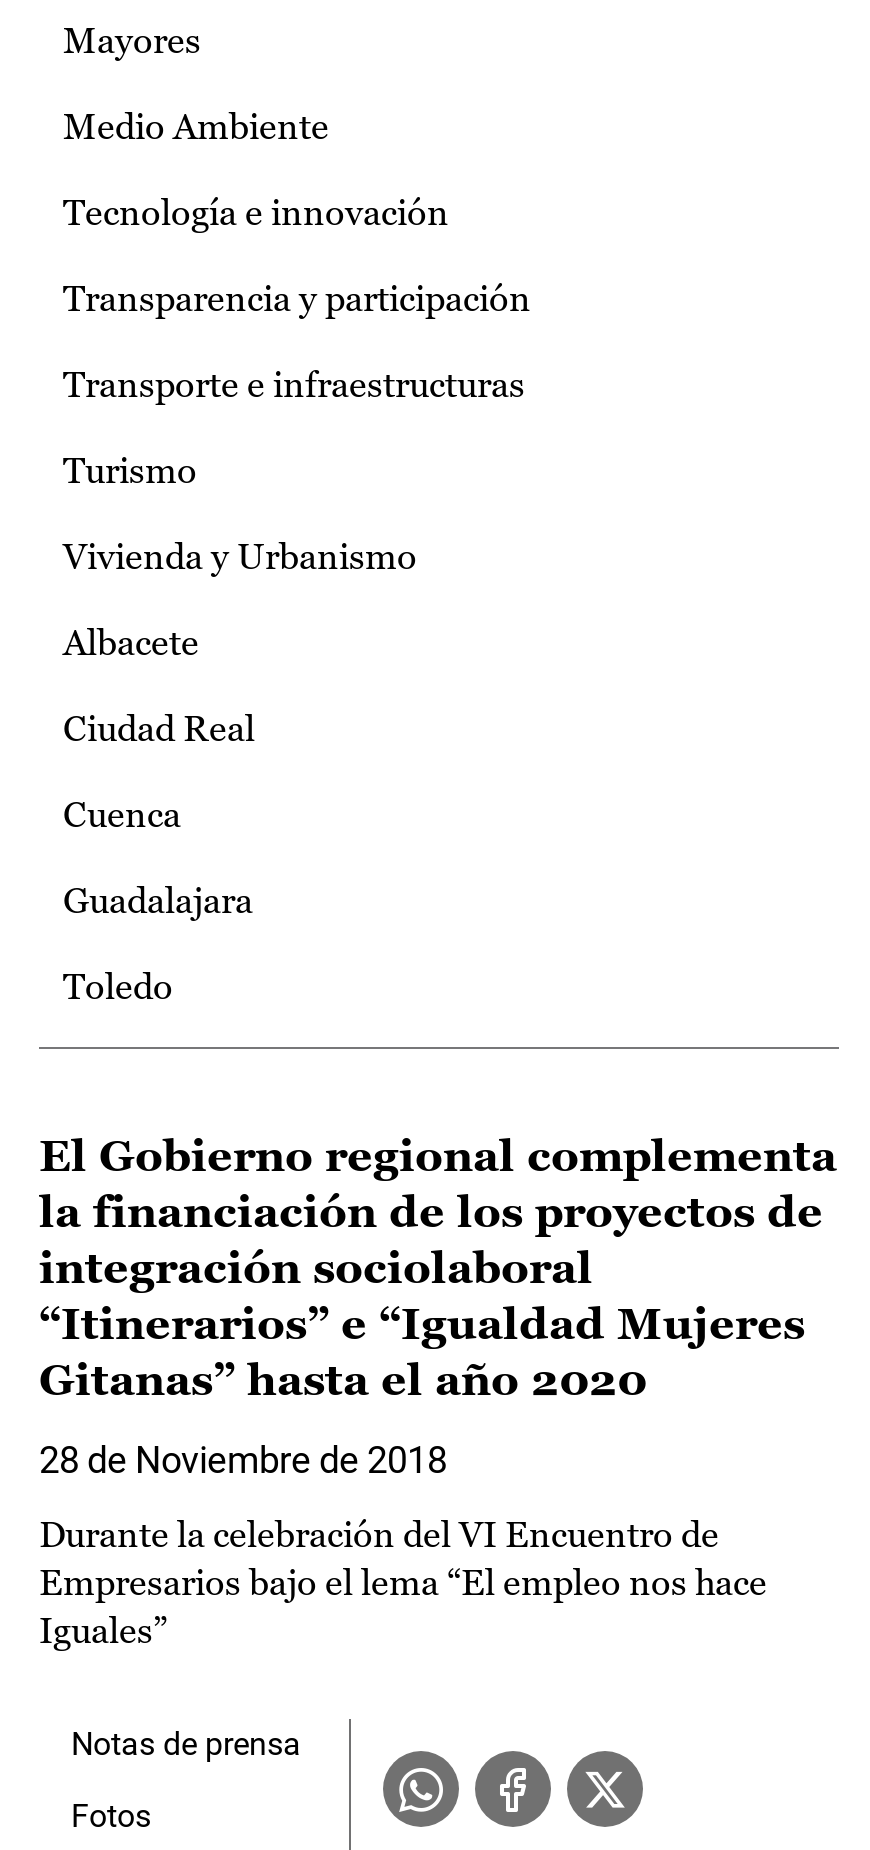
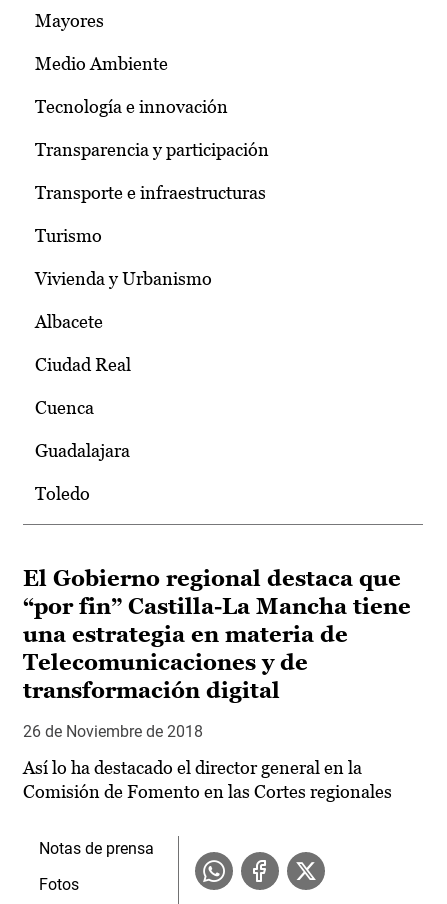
[39,1131,837,1405] El Gobierno regional complementa | la financiación de los proyectos de | integración sociolaboral | “Itinerarios” e “Igualdad Mujeres | Gitanas” hasta el año 2020 -> [23,566,411,703] El Gobierno regional destaca que | “por fin” Castilla-La Mancha tiene | una estrategia en materia de | Telecomunicaciones y de | transformación digital
[39,1439,447,1481] 28 de Noviembre de 2018 -> [23,722,203,741] 26 de Noviembre de 2018
[39,1513,767,1651] Durante la celebración del VI Encuentro de | Empresarios bajo el lema “El empleo nos hace | Iguales” -> [23,757,392,802] Así lo ha destacado el director general en la | Comisión de Fomento en las Cortes regionales

